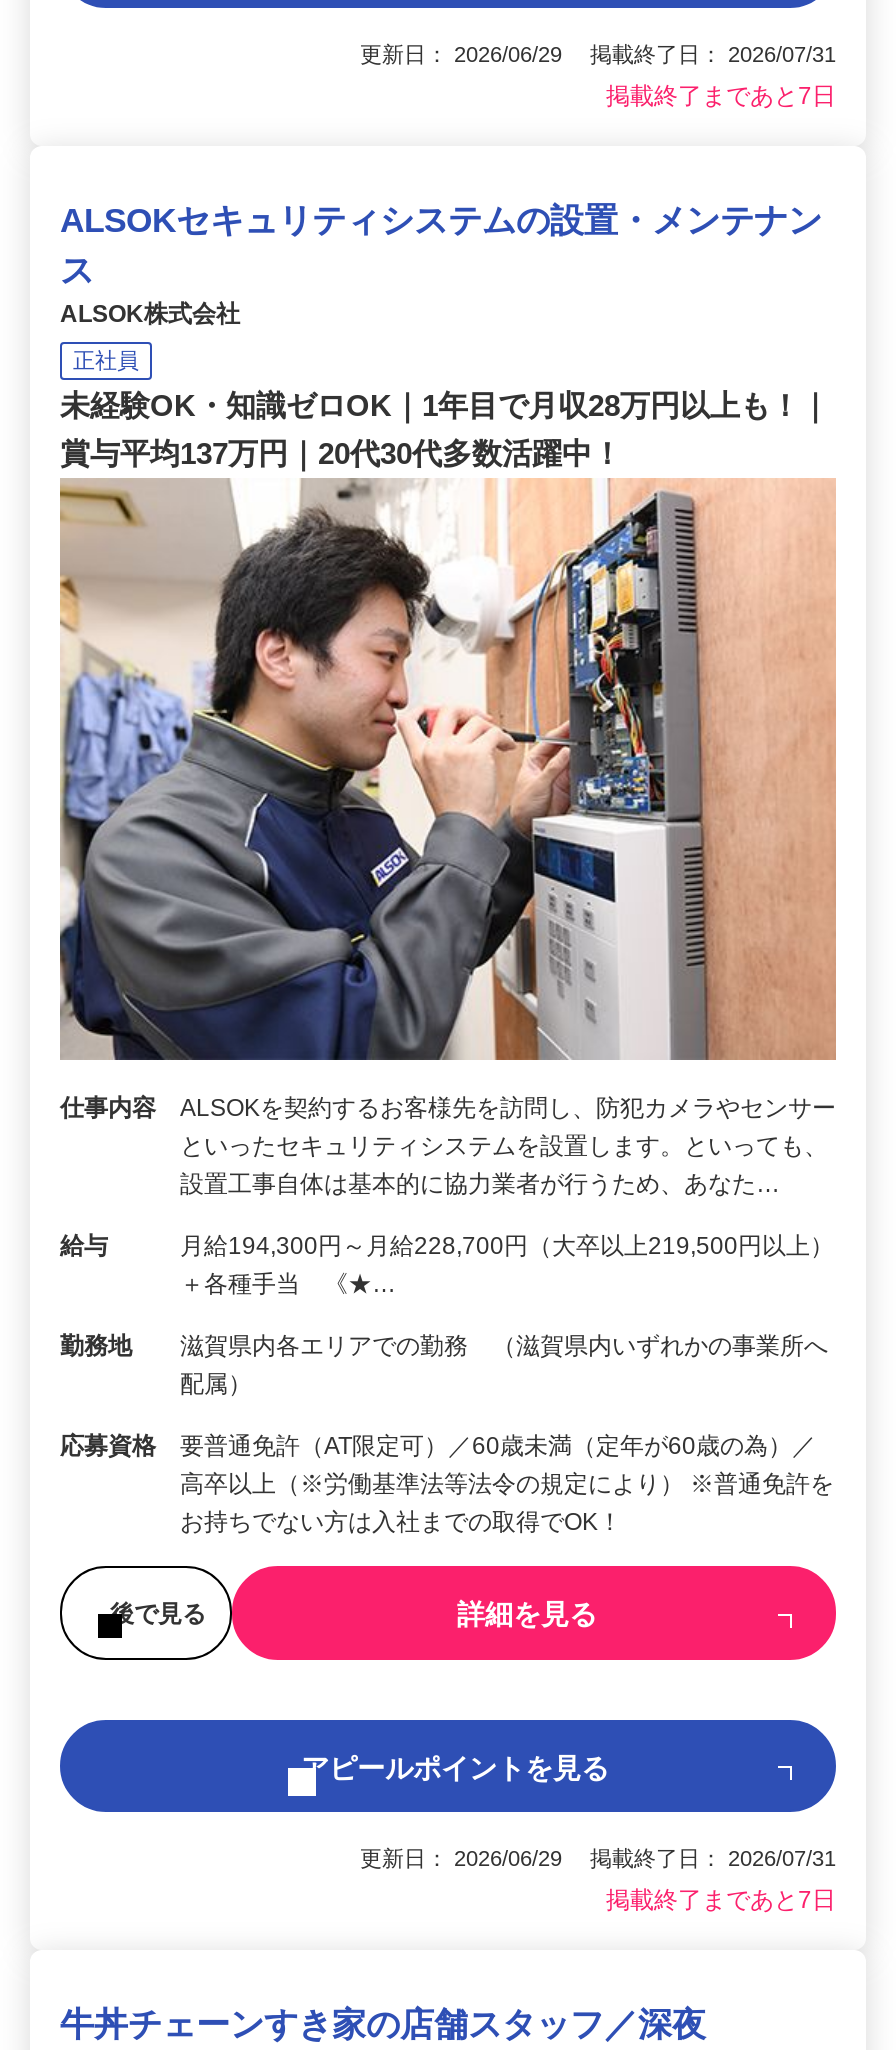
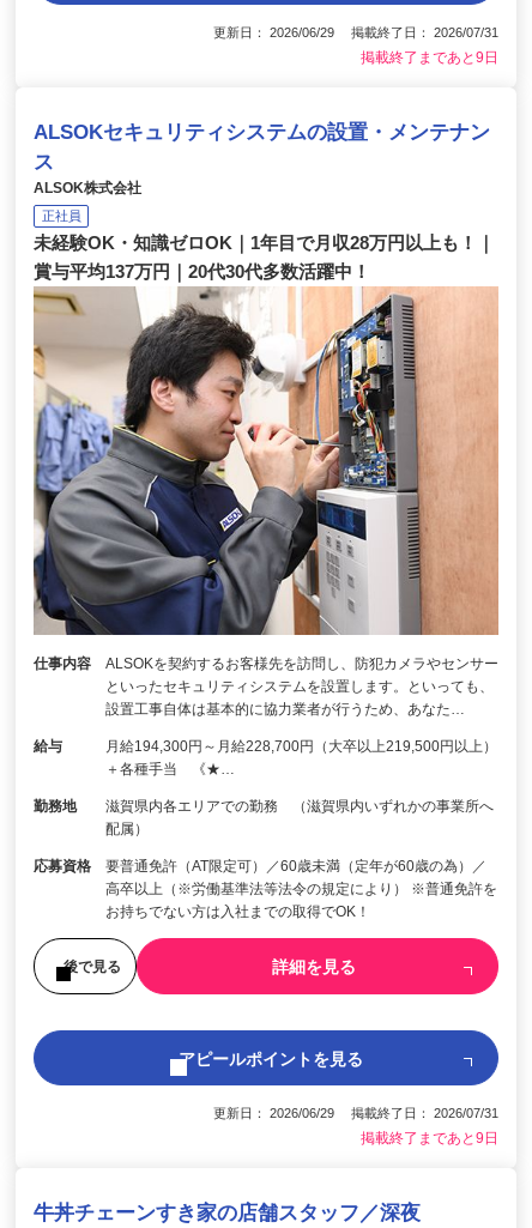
[606,83,836,111] 掲載終了まであと7日 -> [361,50,498,66] 掲載終了まであと9日
[606,1886,836,1914] 掲載終了まであと7日 -> [361,1130,498,1147] 掲載終了まであと9日

